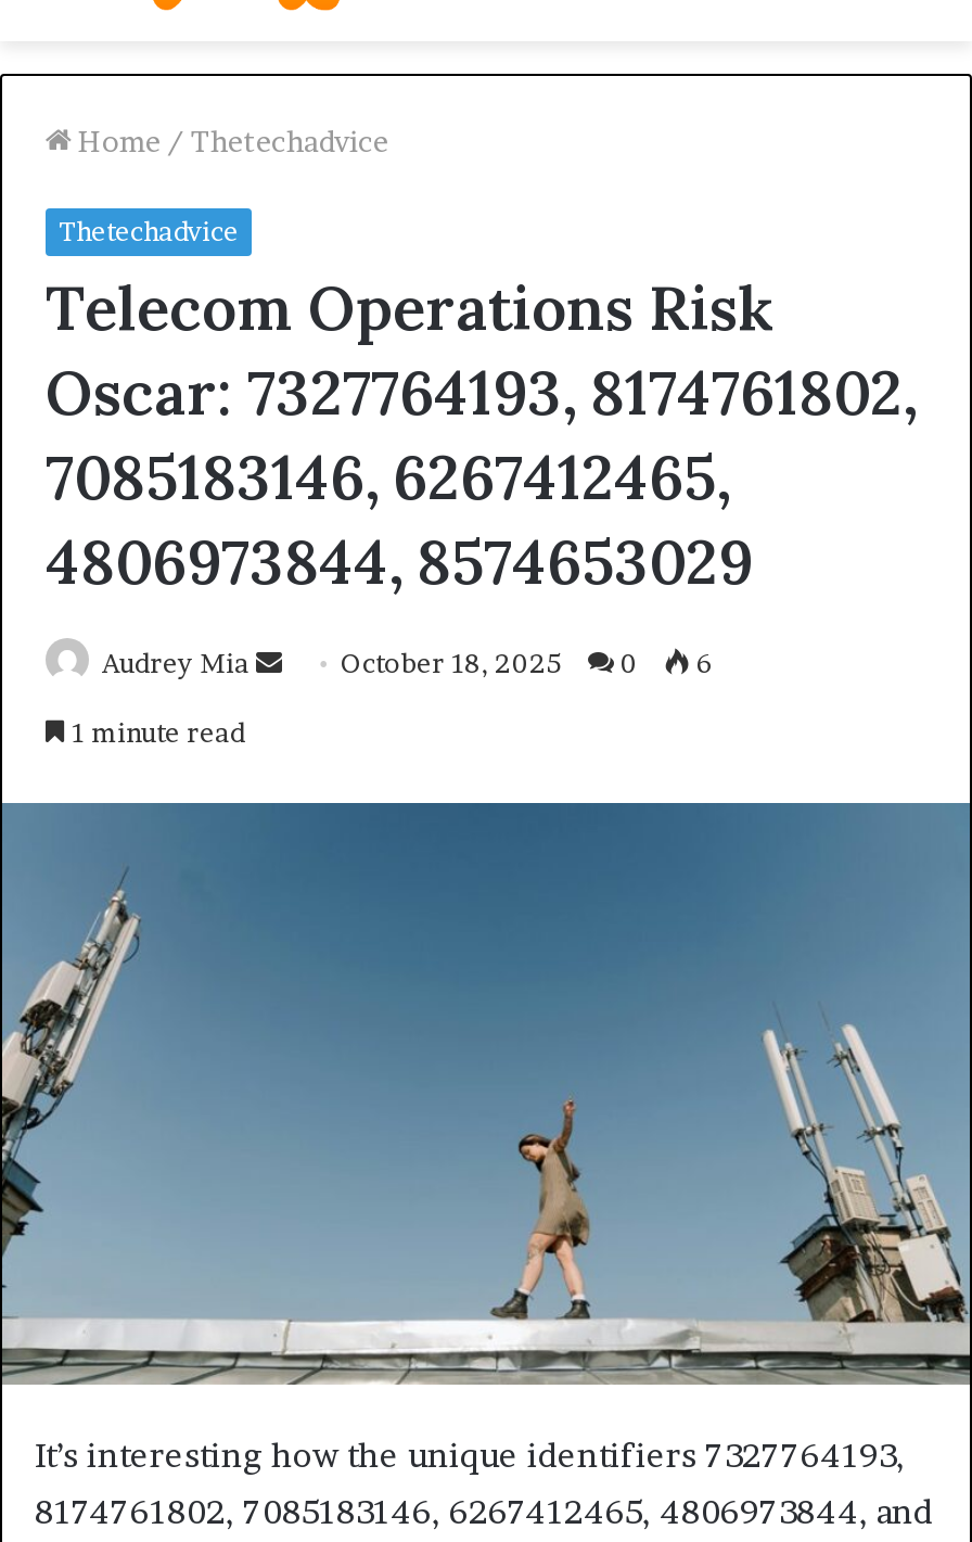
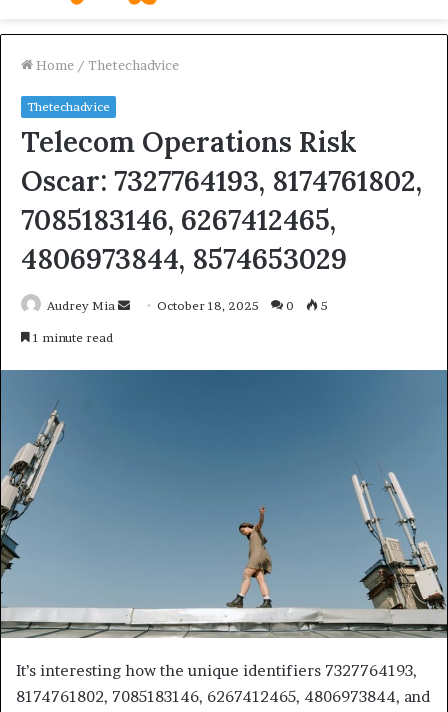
[690,646,714,678] 6 -> [318,298,328,313] 5

